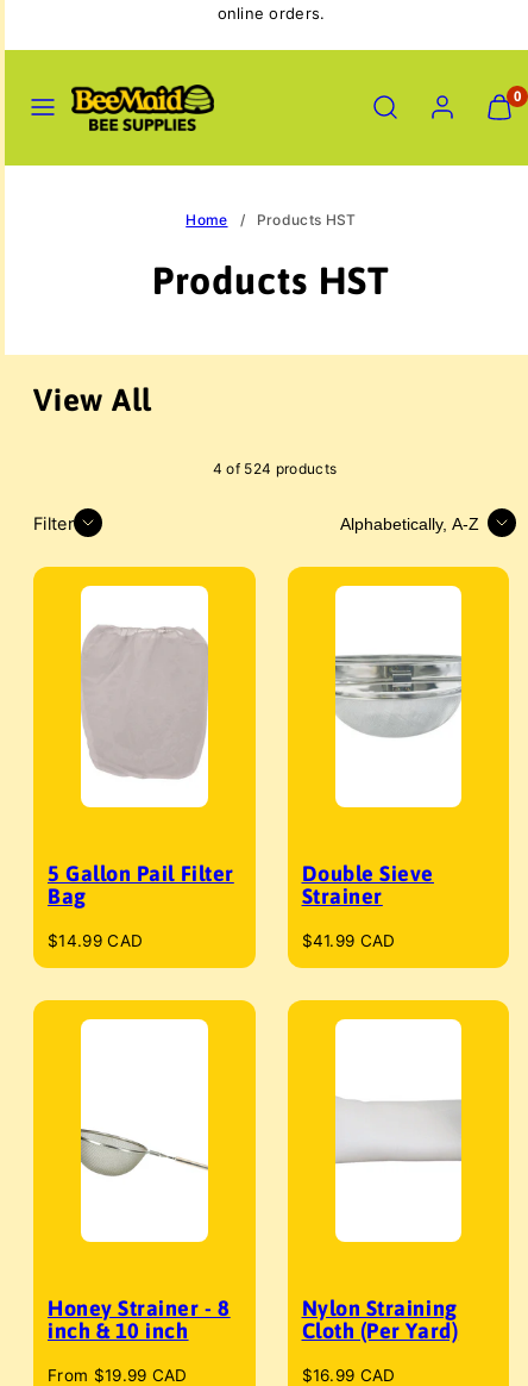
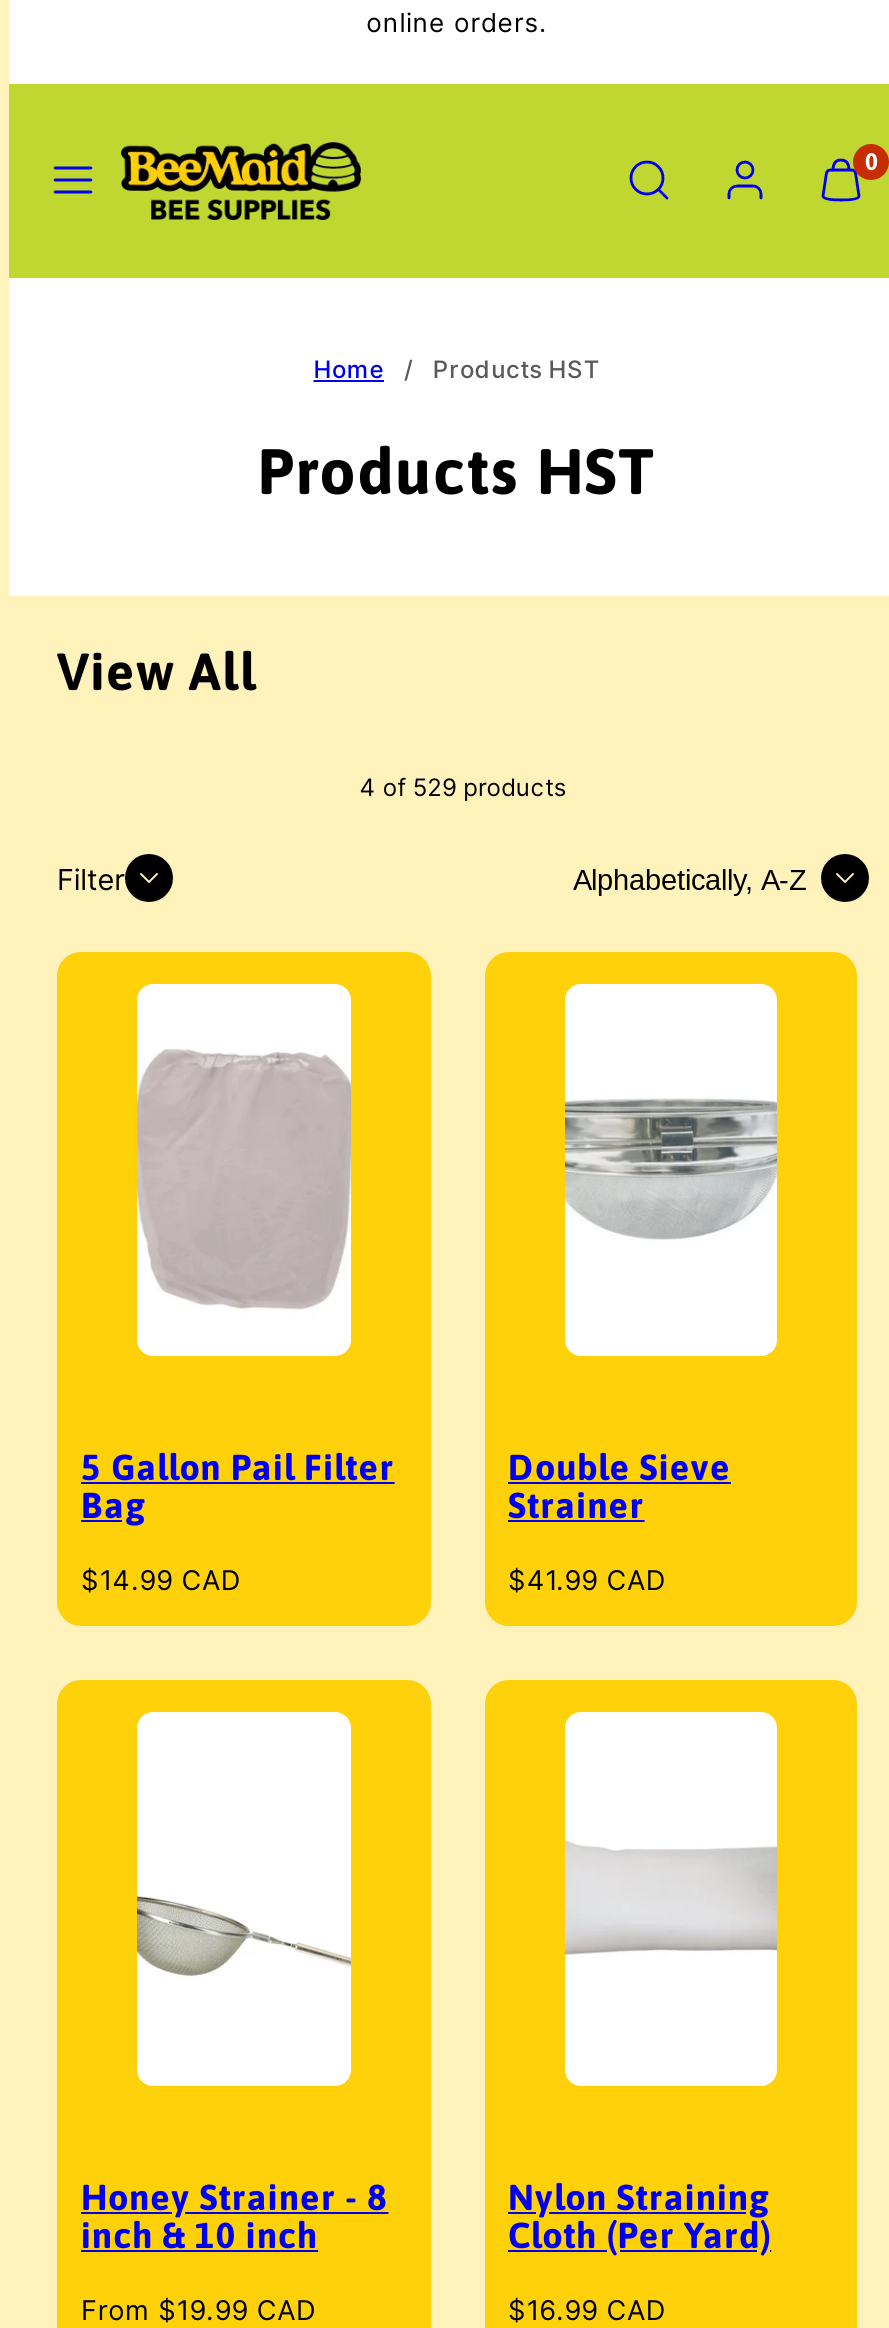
[213,459,337,477] 4 of 524 products -> [360,772,566,802] 4 of 529 products

